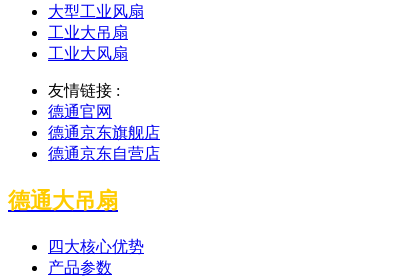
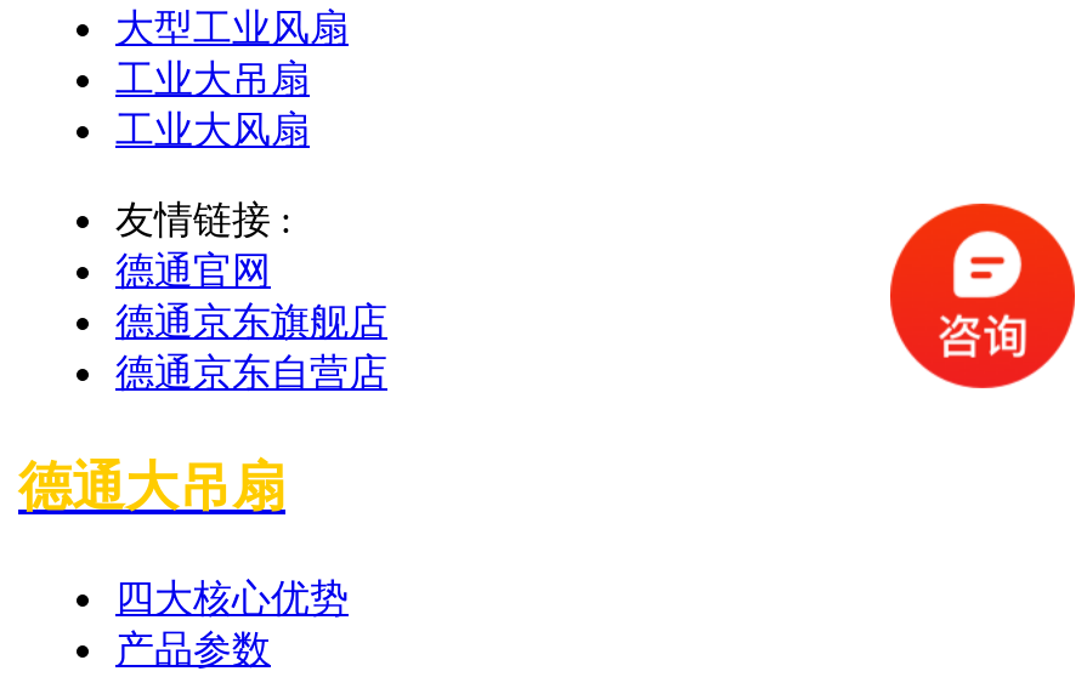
none -> [888,201,1077,391] [image]

